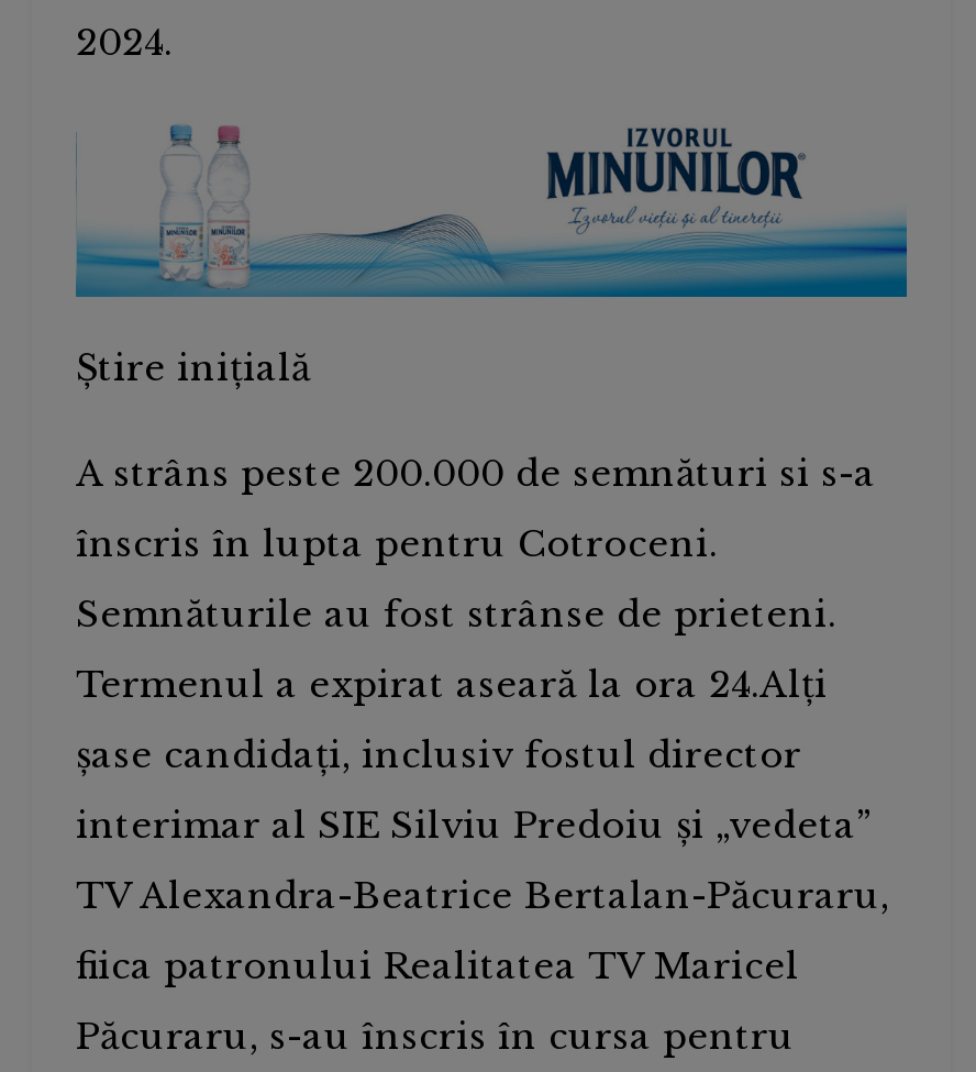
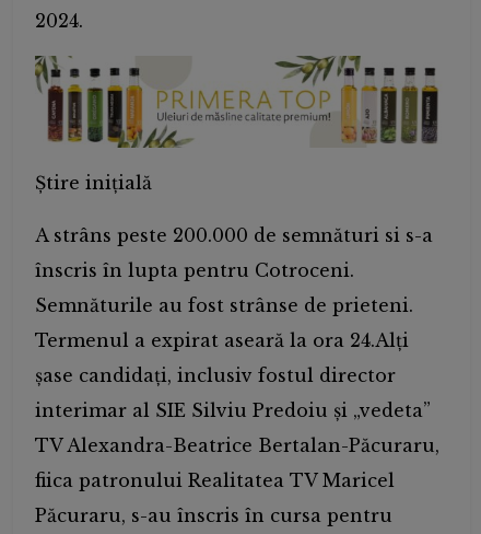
[74,112,909,299] [image] -> [34,55,448,149] [image]

